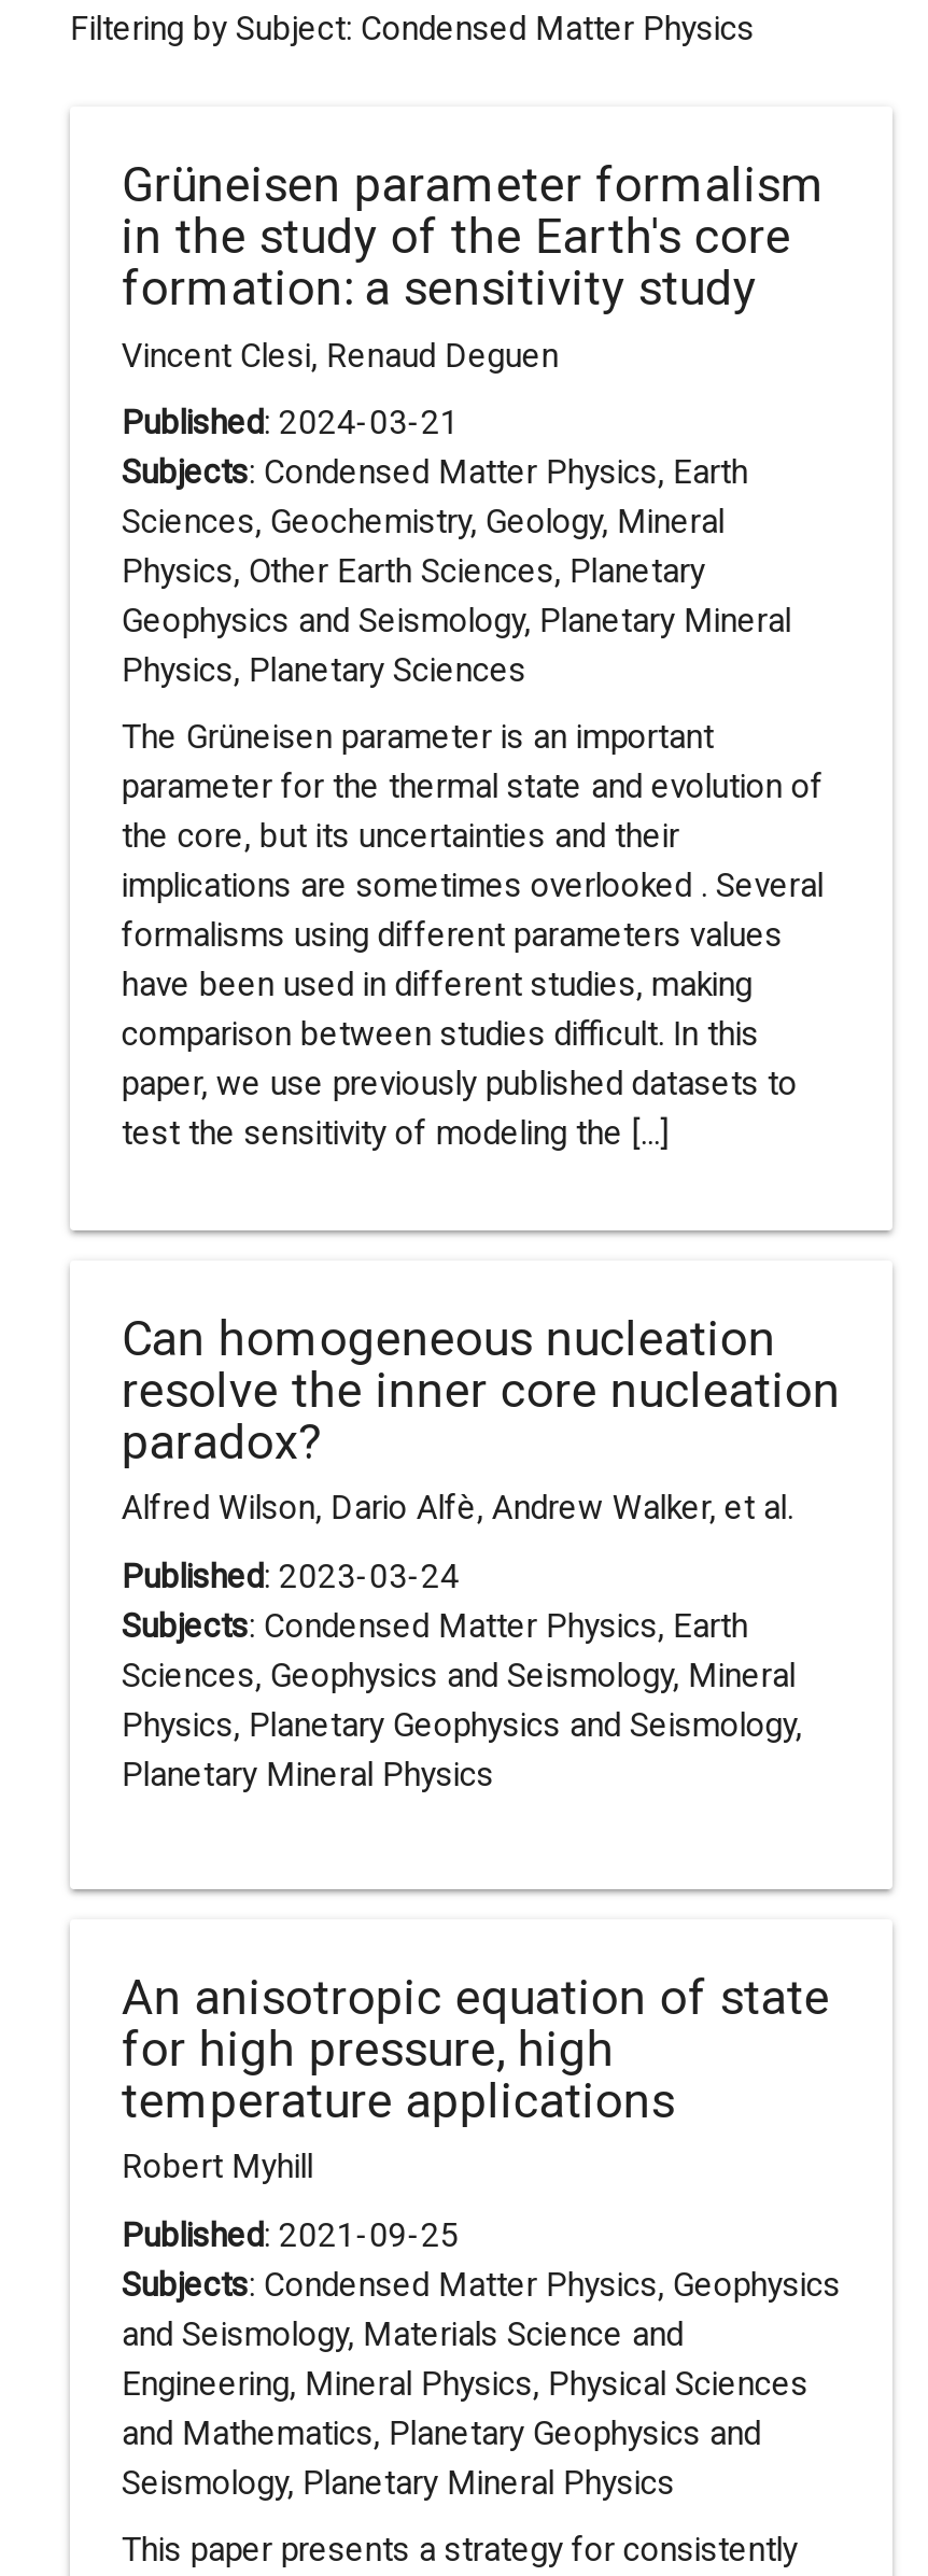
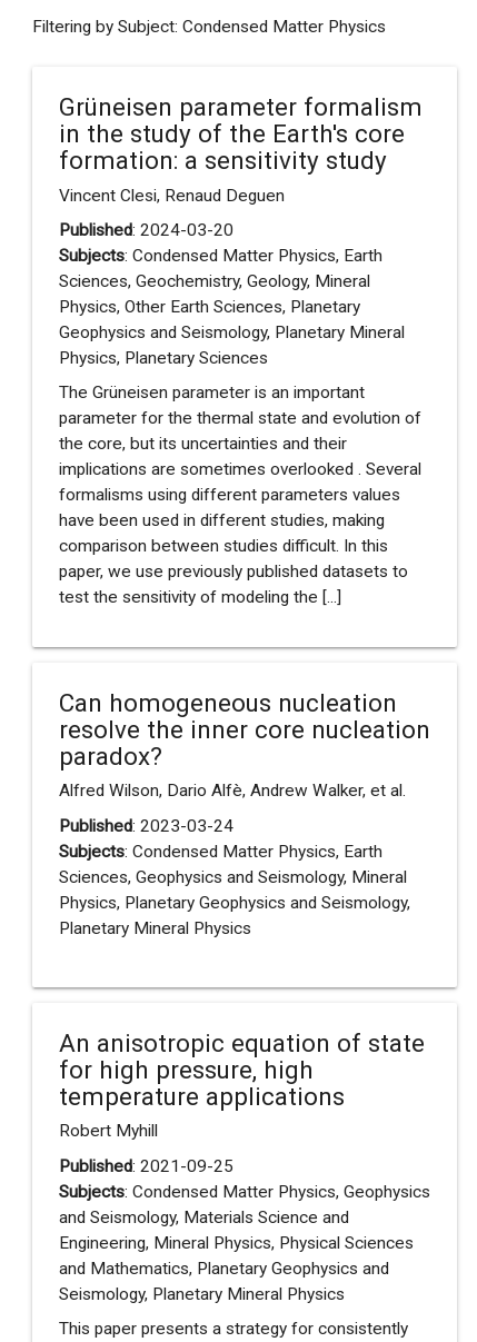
[121,404,459,442] Published: 2024-03-21 -> [59,220,233,240] Published: 2024-03-20

